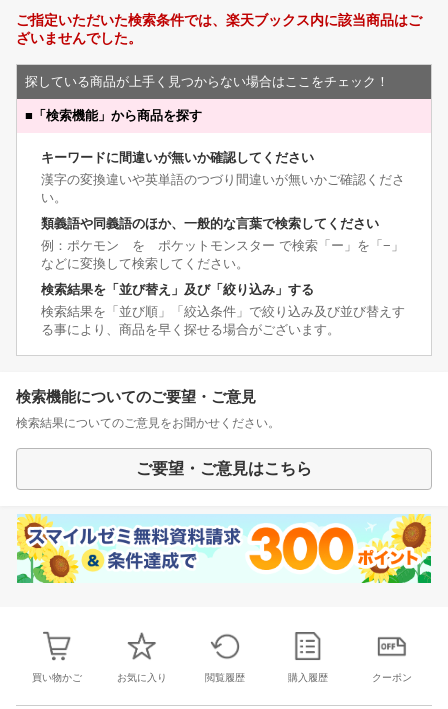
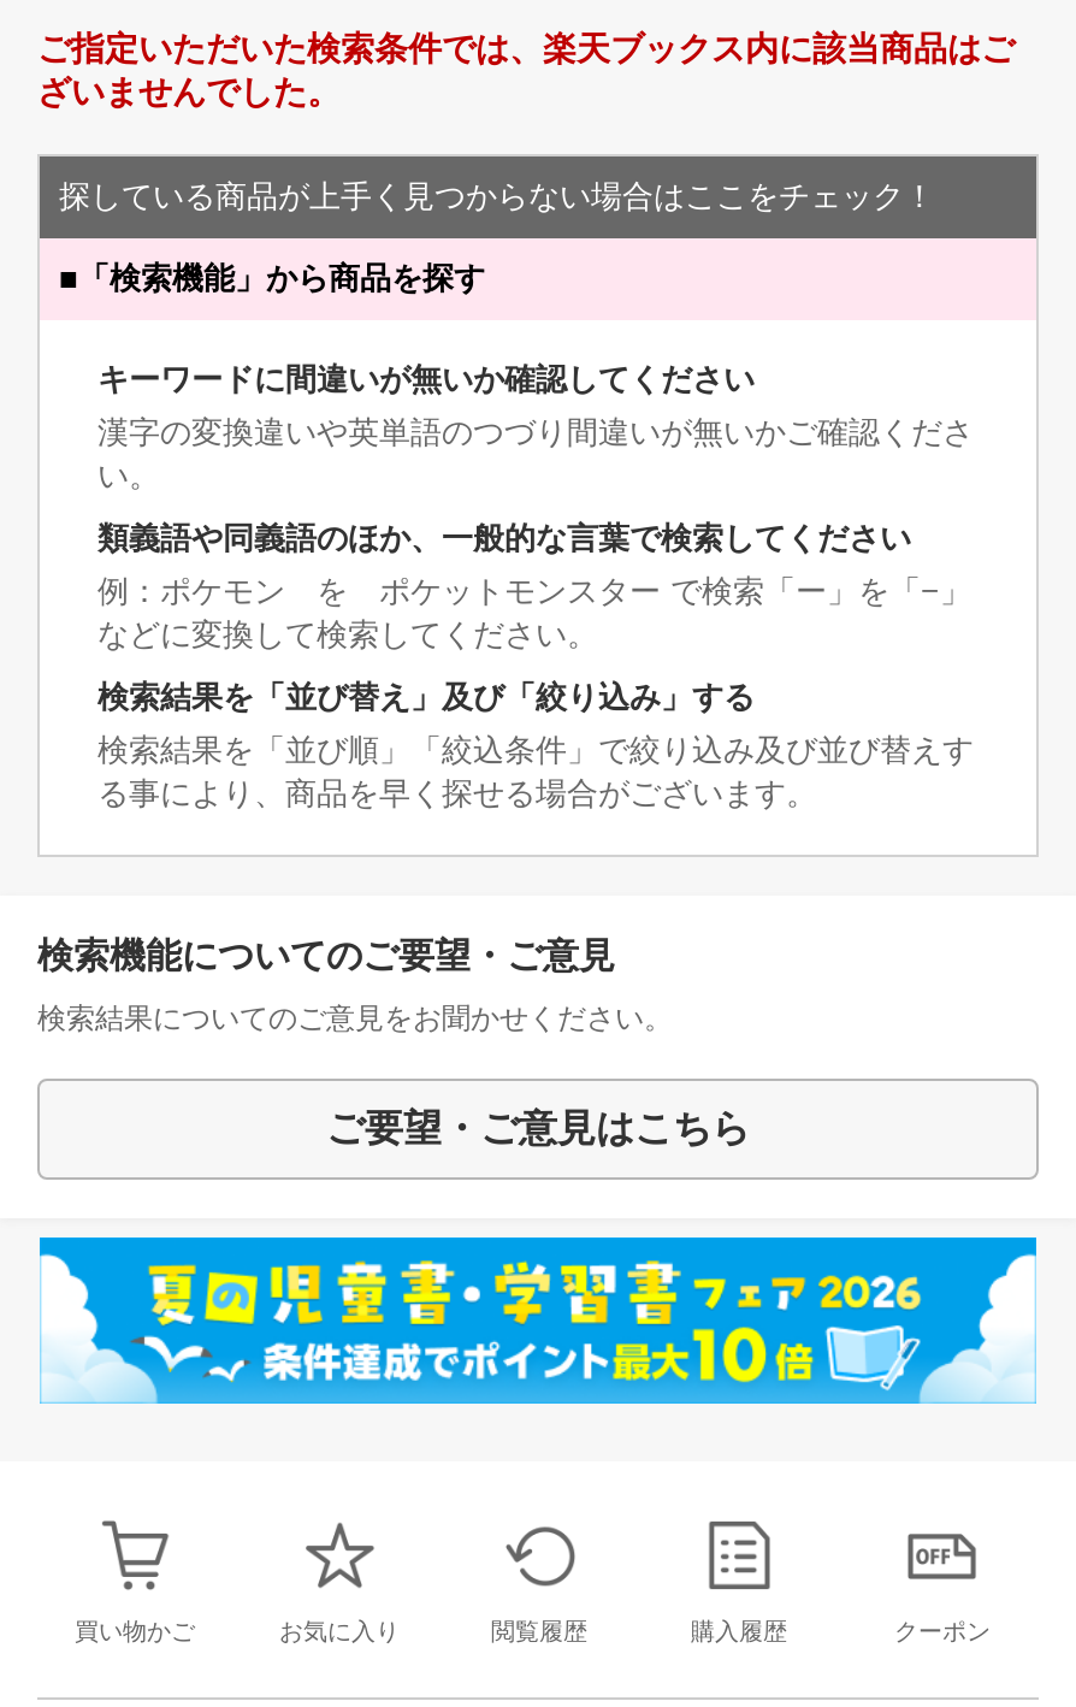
[16,513,432,584] [image] -> [37,1235,1039,1406] [image]

